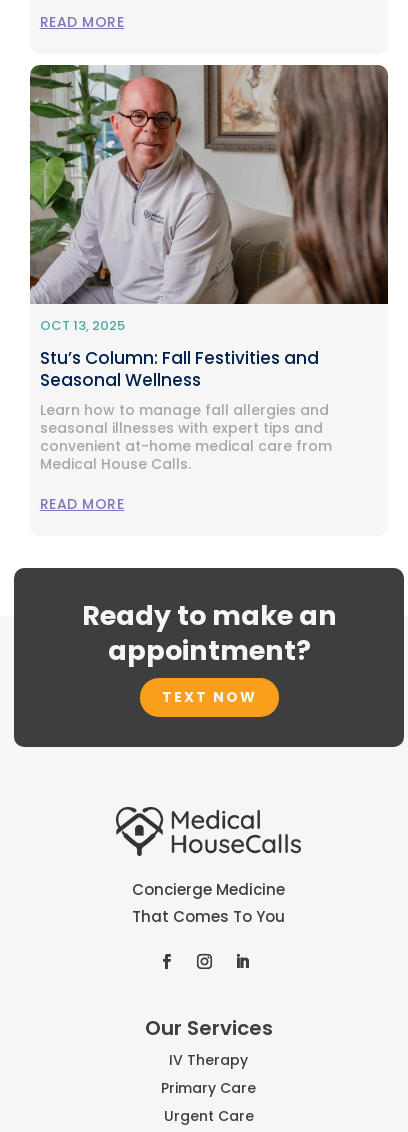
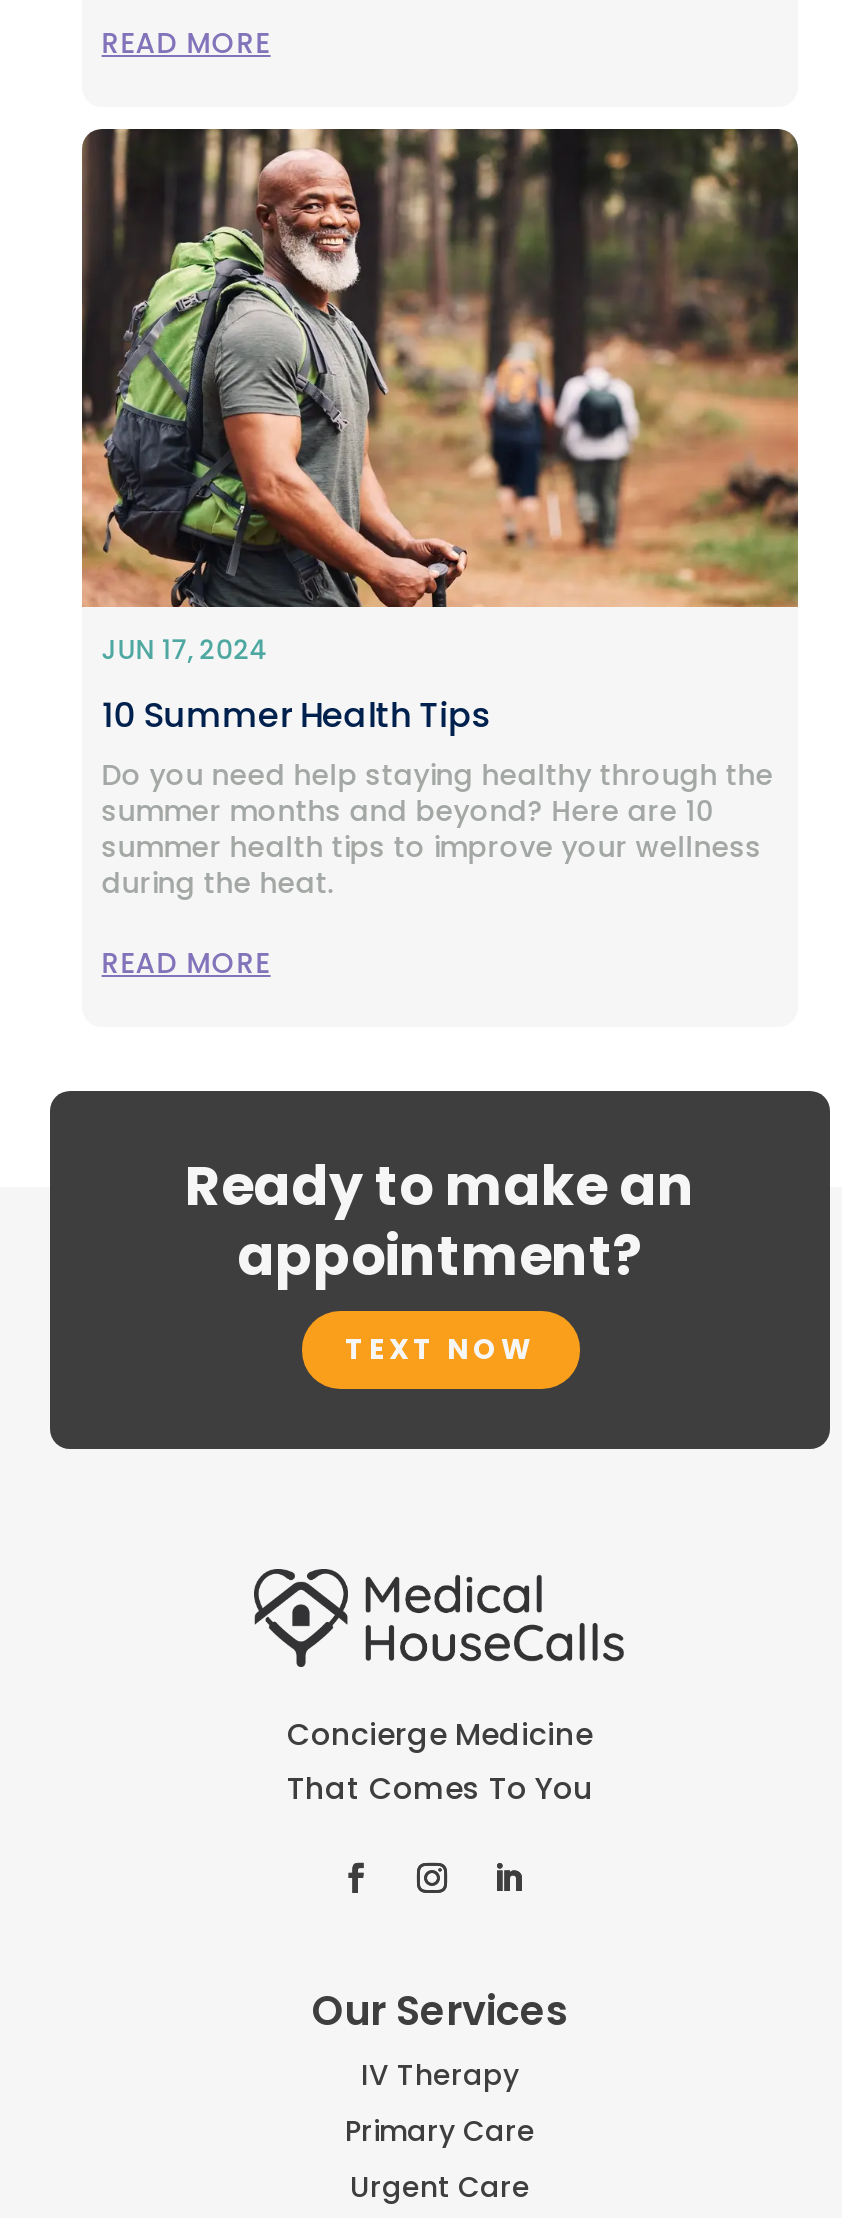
[29,64,389,335] [image] | OCT 13, 2025 -> [80,126,800,668] [image] | JUN 17, 2024
[40,346,332,474] Stu’s Column: Fall Festivities and | Seasonal Wellness | Learn how to manage fall allergies and | seasonal illnesses with expert tips and | convenient at-home medical care from | Medical House Calls. -> [102,690,774,902] 10 Summer Health Tips | Do you need help staying healthy through the | summer months and beyond? Here are 10 | summer health tips to improve your wellness | during the heat.

